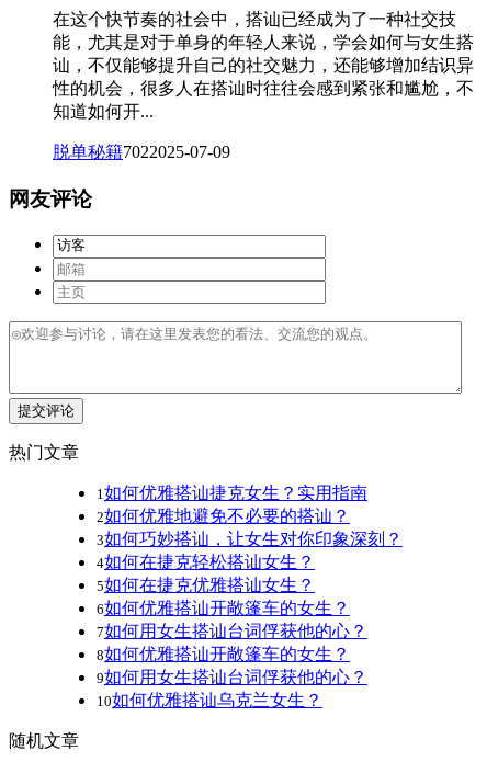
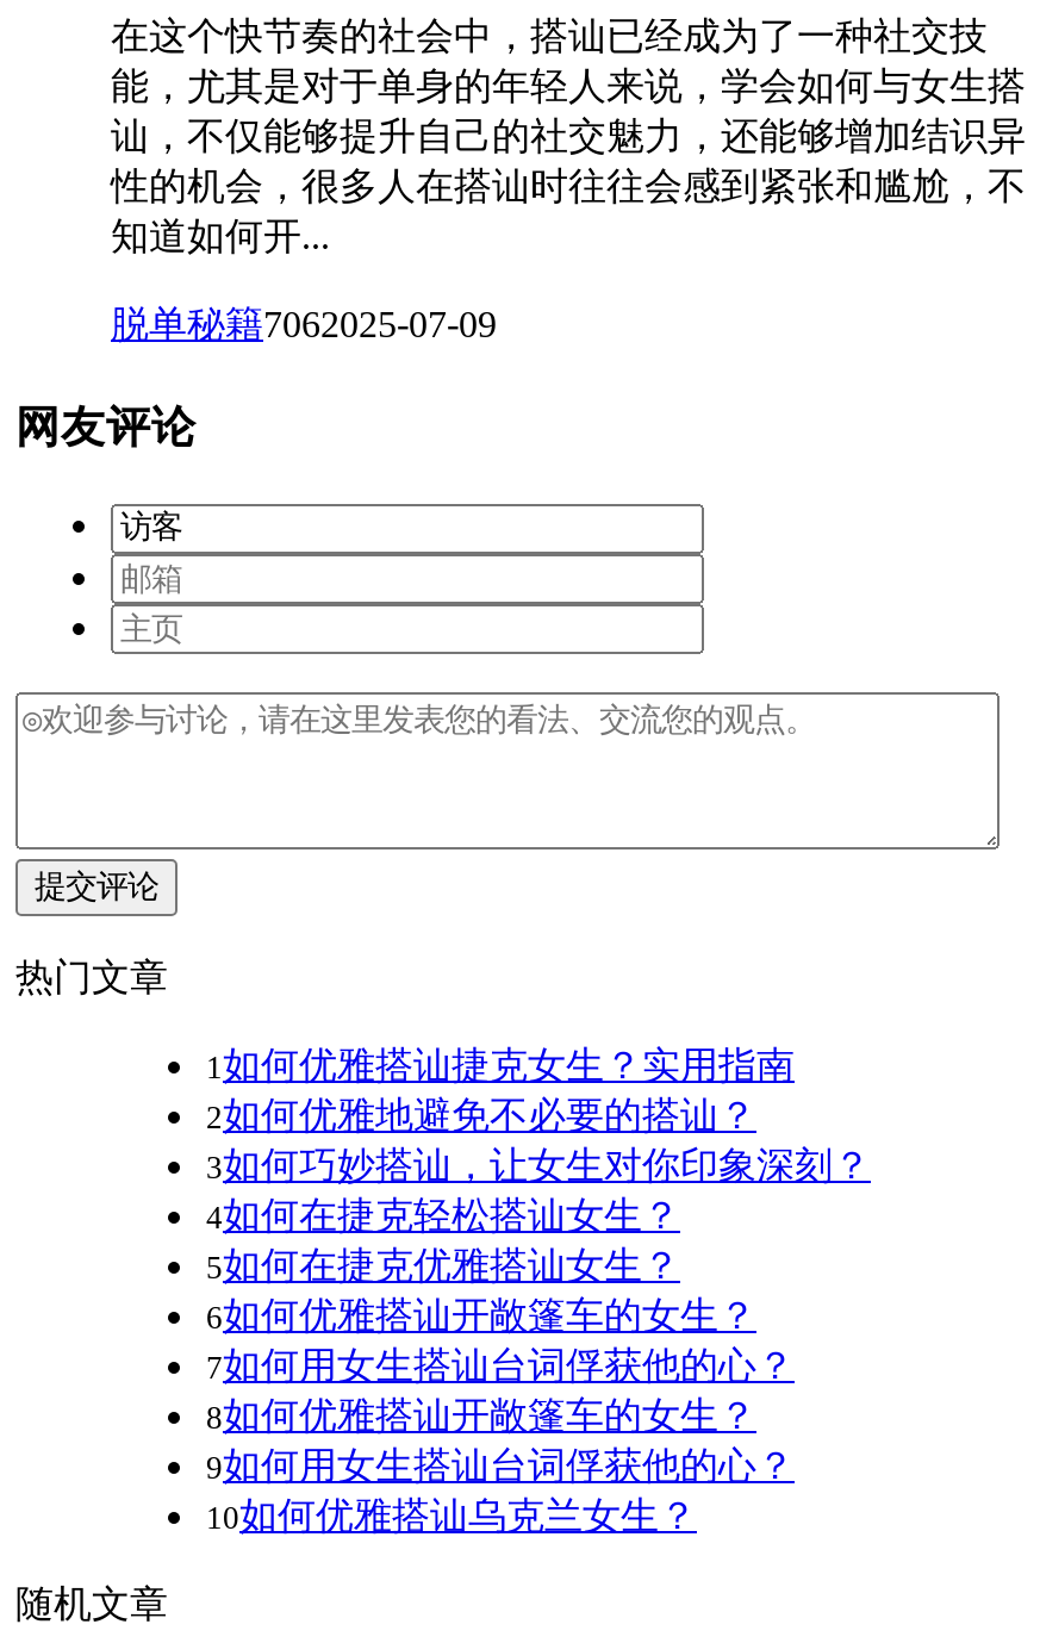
[53,143,230,162] 脱单秘籍7022025-07-09 -> [111,305,497,345] 脱单秘籍7062025-07-09

